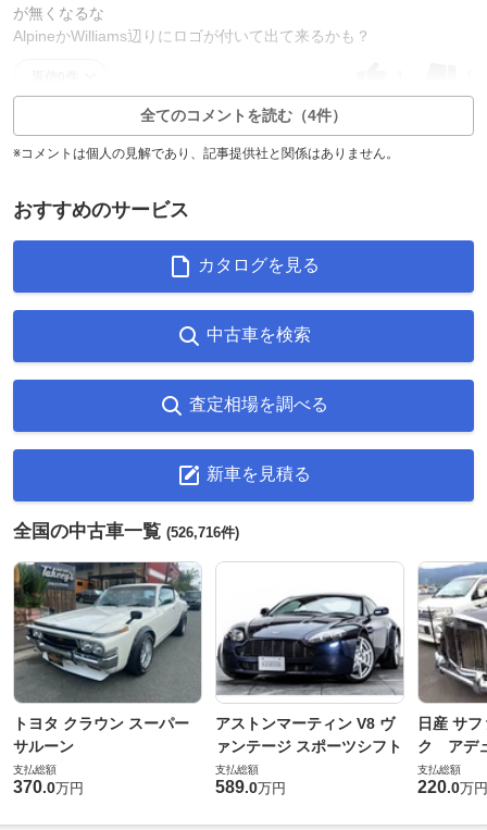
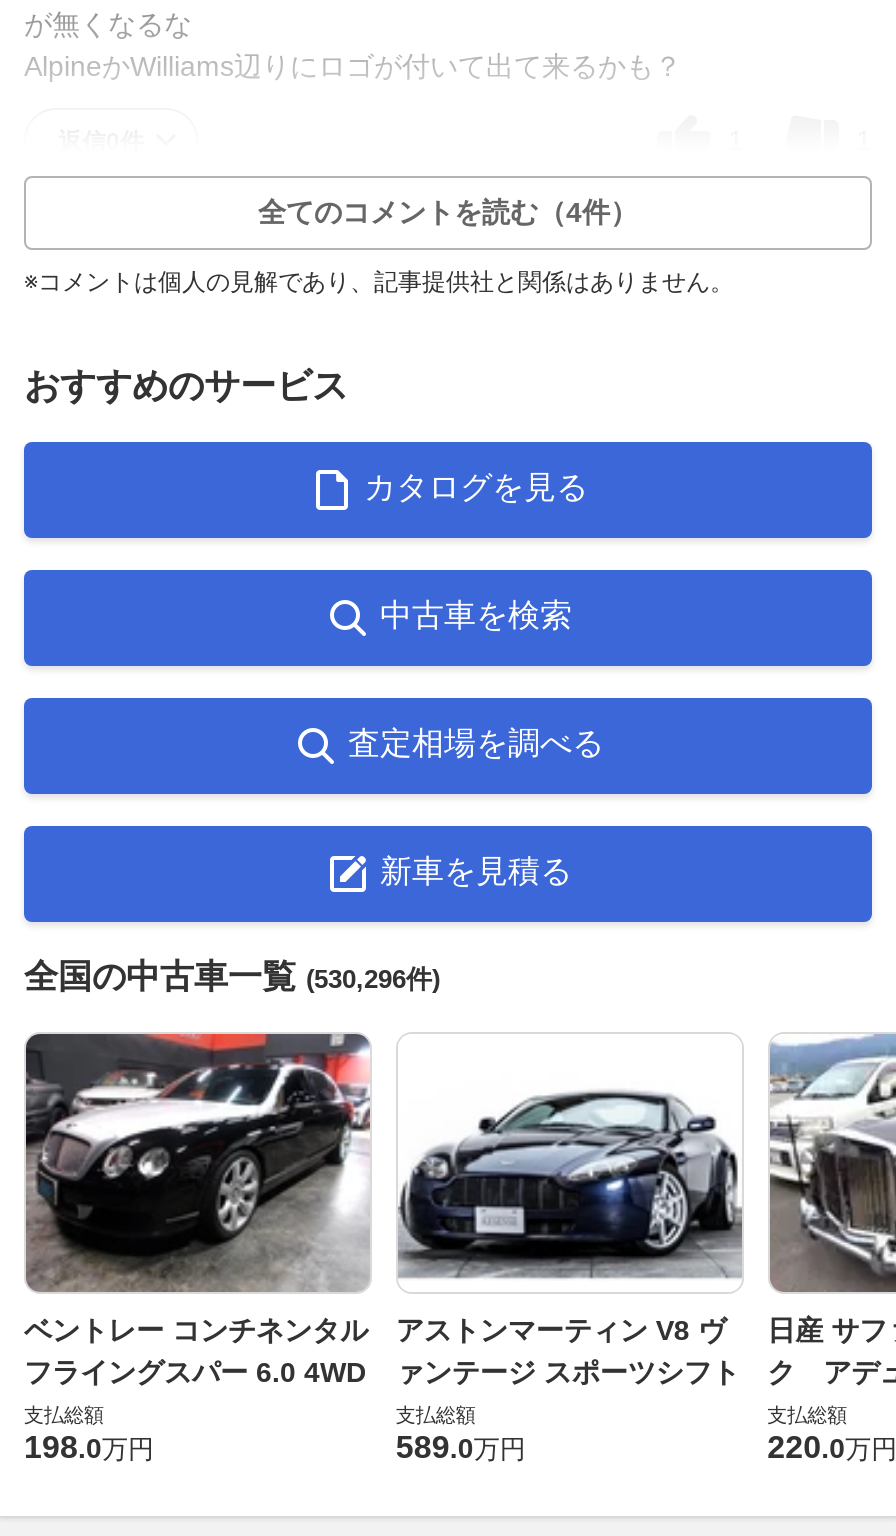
[13,521,239,542] 全国の中古車一覧(526,716件) -> [24,958,440,996] 全国の中古車一覧(530,296件)
[13,561,202,755] [image] | トヨタ クラウン スーパー | サルーン -> [24,1032,370,1388] [image] | ベントレー コンチネンタル | フライングスパー 6.0 4WD
[13,778,84,796] 370.0万円 -> [24,1430,154,1464] 198.0万円

